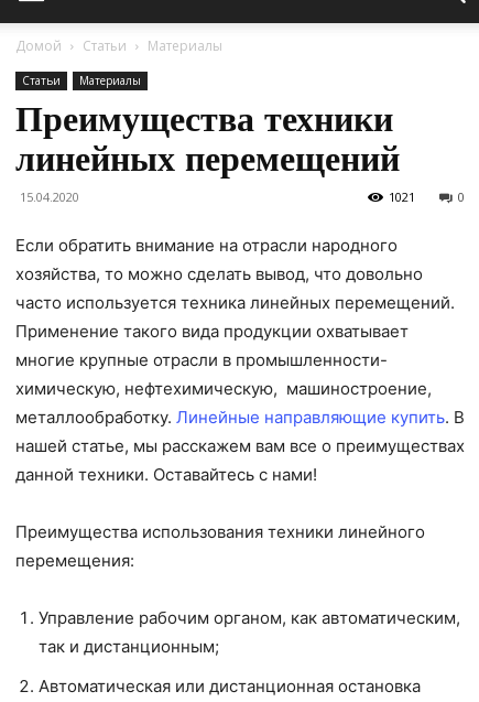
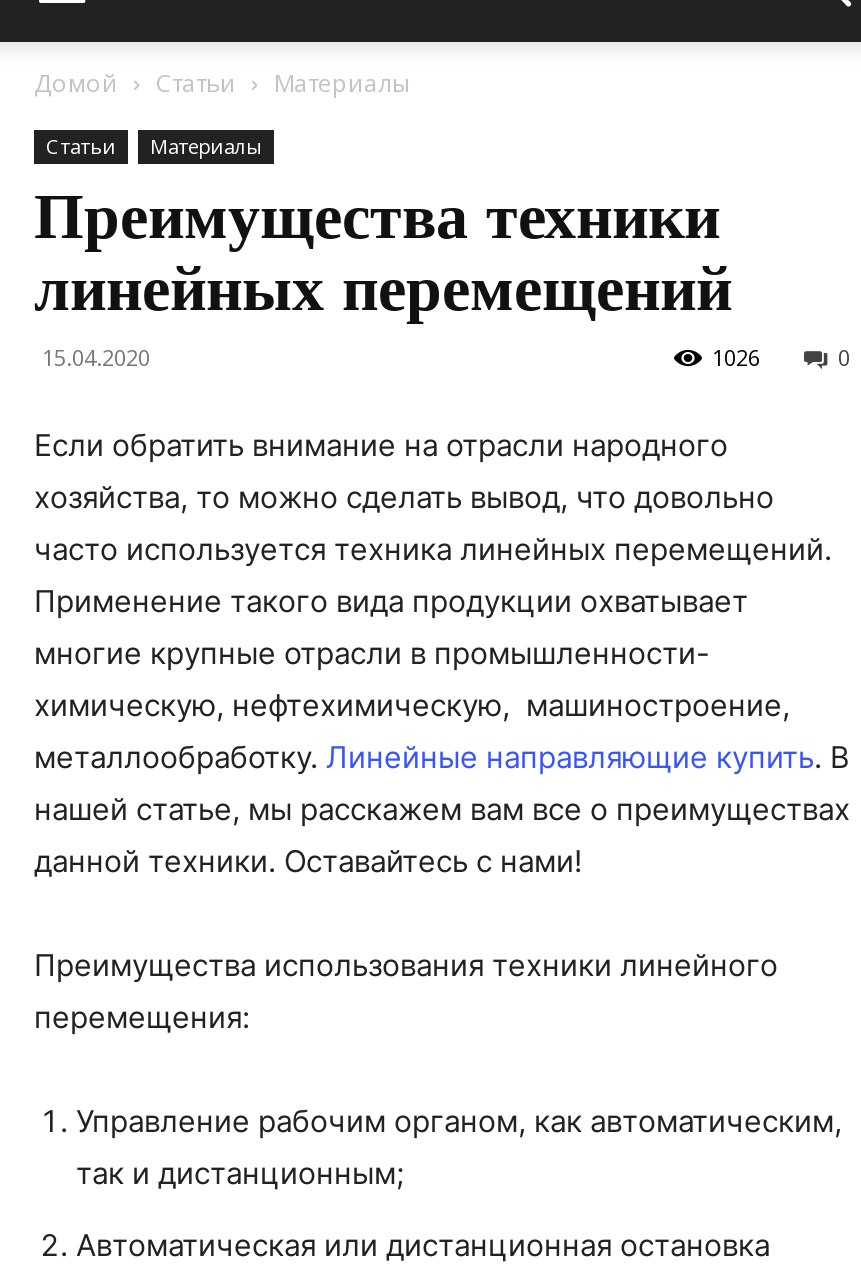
[389,188,415,205] 1021 -> [712,342,760,372] 1026

